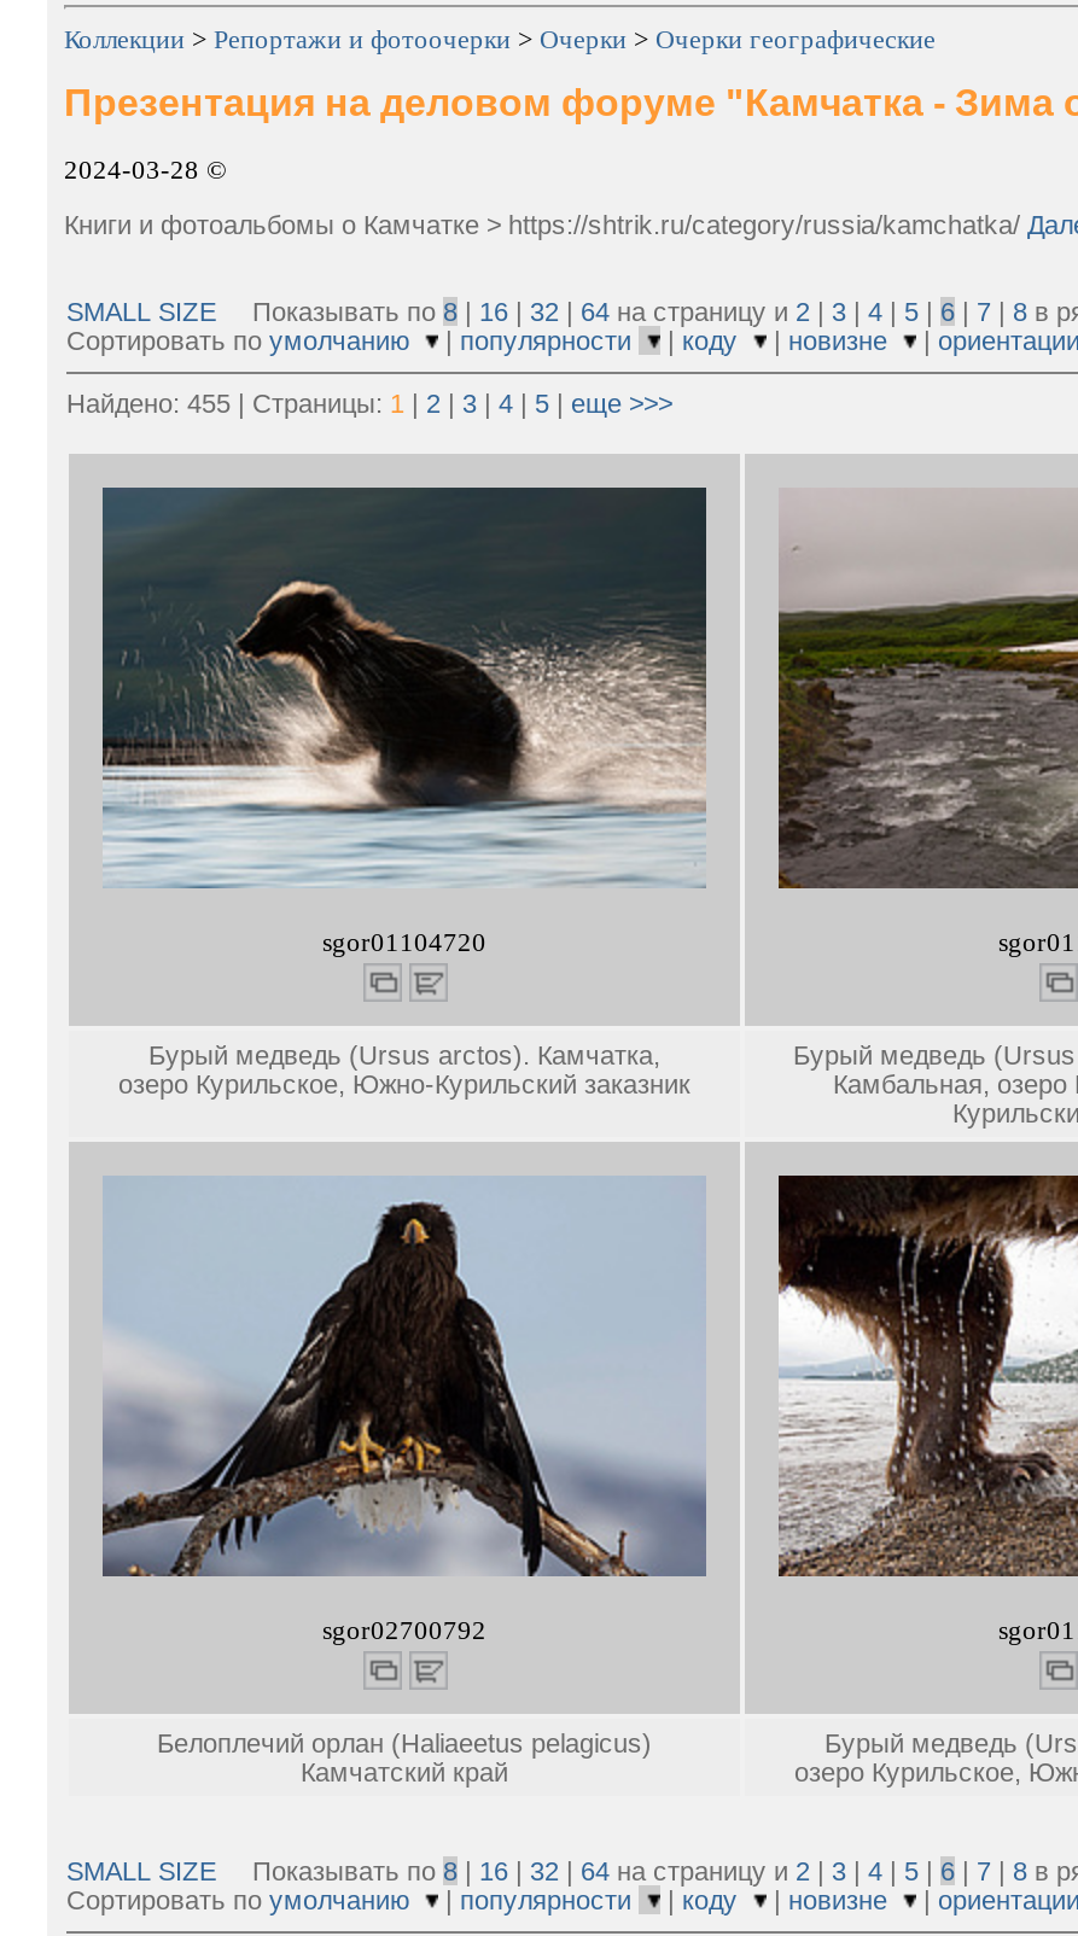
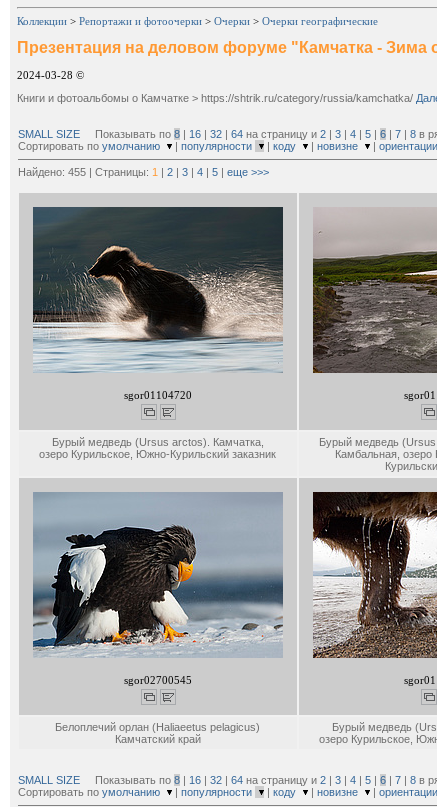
[100,1180,709,1645] [image] | sgor02700792 -> [33,493,284,686] [image] | sgor02700545

